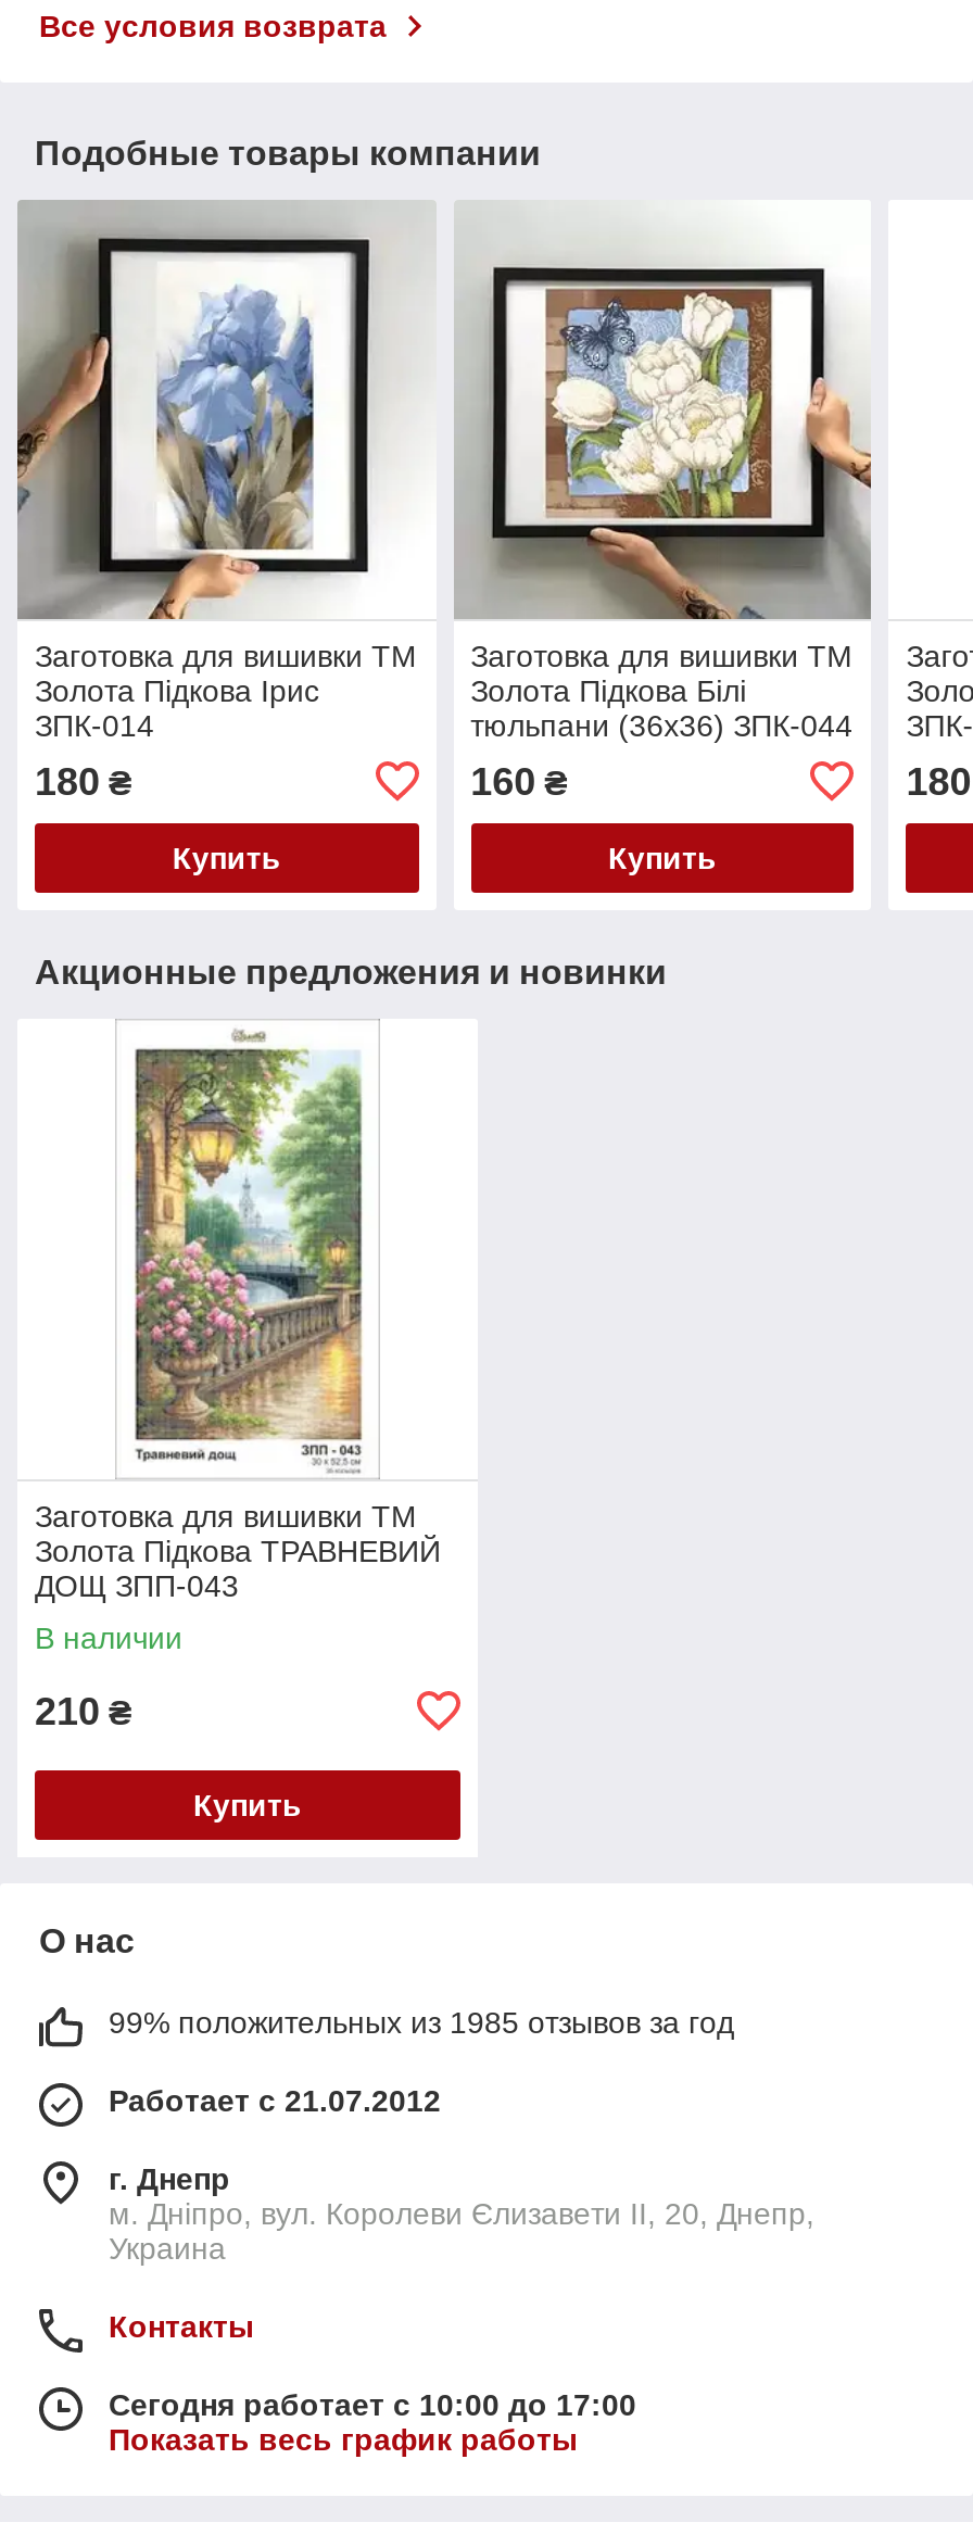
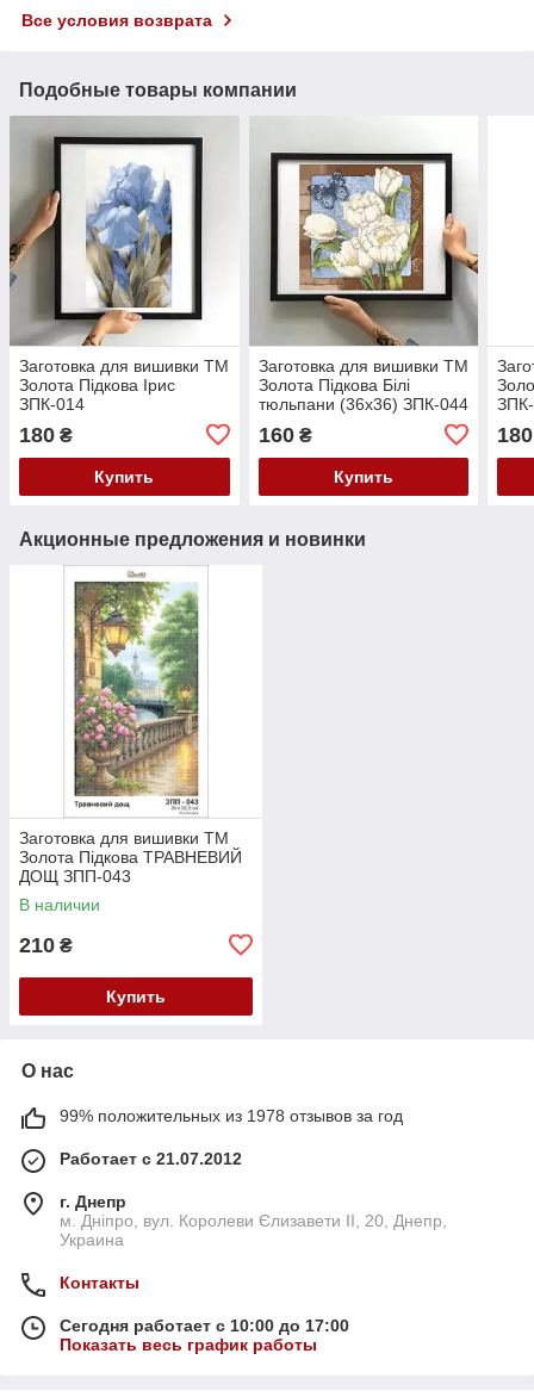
[109,2005,734,2039] 99% положительных из 1985 отзывов за год -> [60,1106,403,1125] 99% положительных из 1978 отзывов за год

